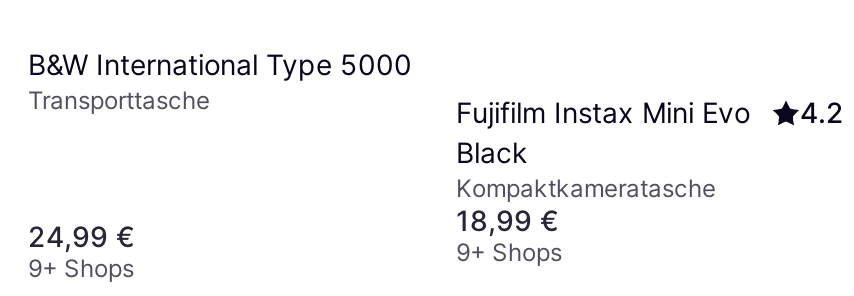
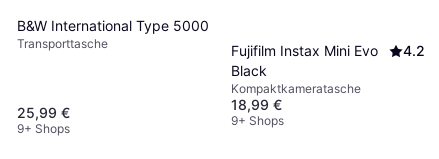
[28,219,134,253] 24,99 € -> [17,104,70,121] 25,99 €

